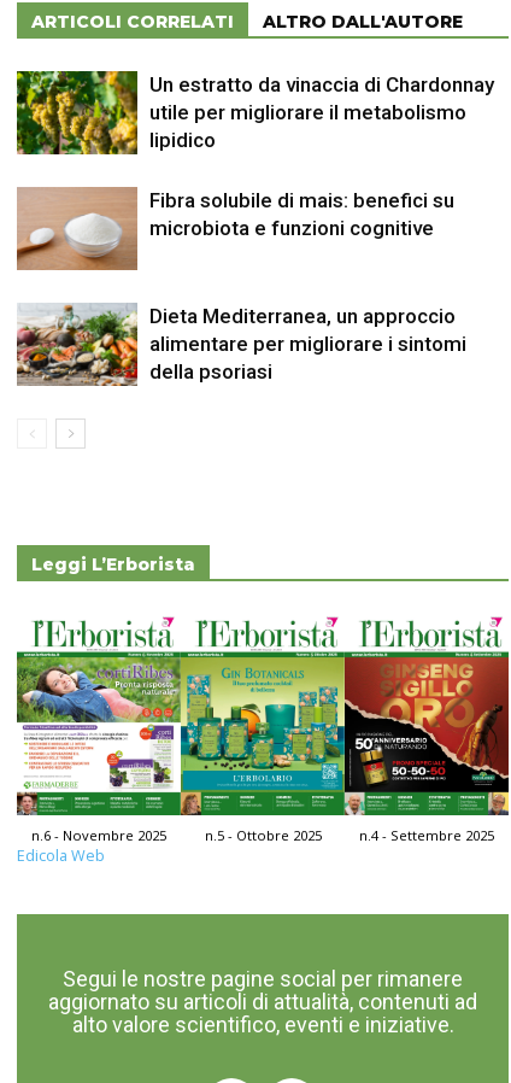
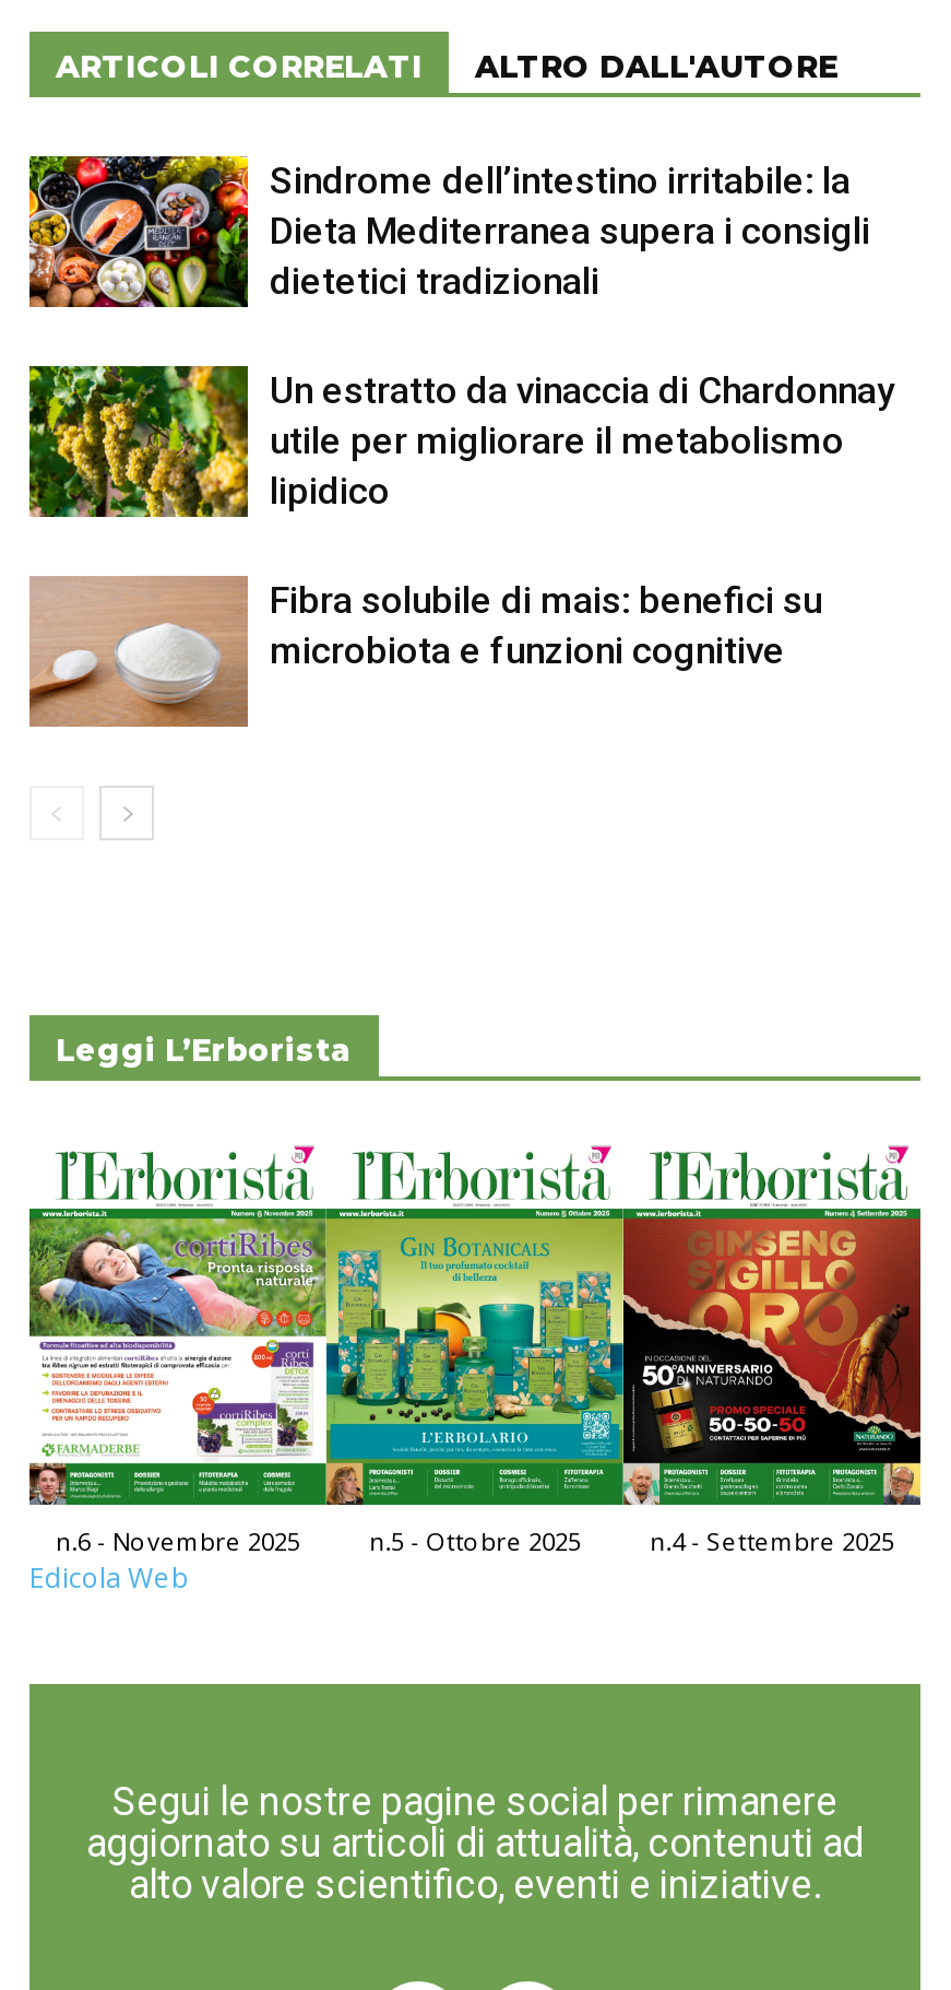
none -> [27,154,870,309] [image] | Sindrome dell’intestino irritabile: la | Dieta Mediterranea supera i consigli | dietetici tradizionali
moved [14,69,494,240] -> [25,362,894,672]: [image] | Un estratto da vinaccia di Chardonnay | utile per migliorare il metabolismo | lipidico | Fibra solubile di mais: benefici su | microbiota e funzioni cognitive
[17,304,466,386] [image] | Dieta Mediterranea, un approccio | alimentare per migliorare i sintomi | della psoriasi -> none

